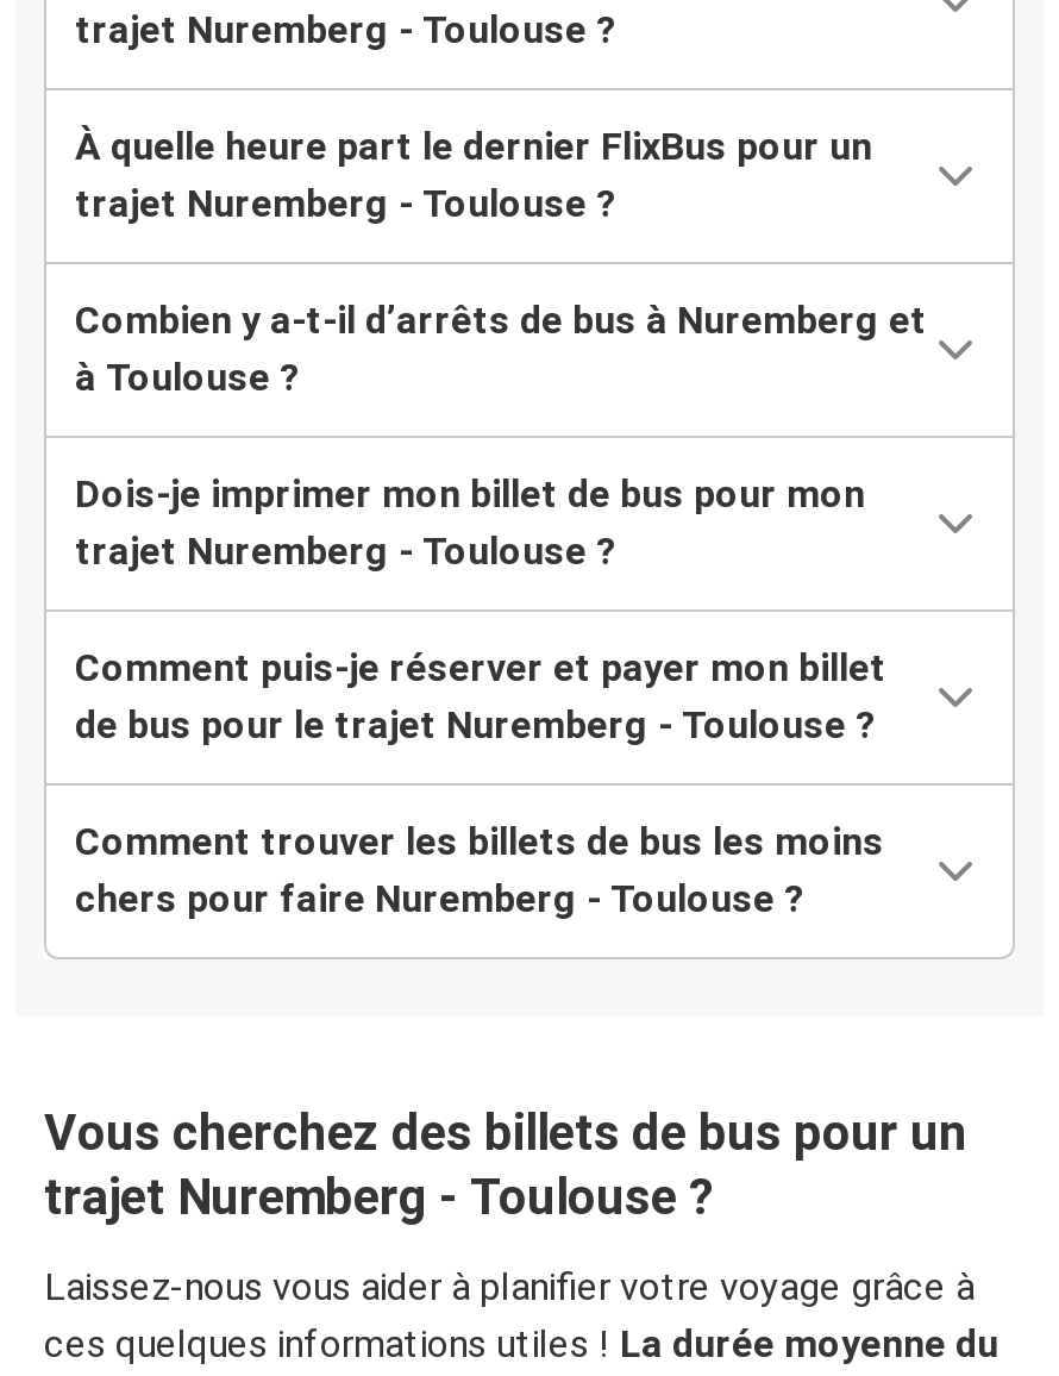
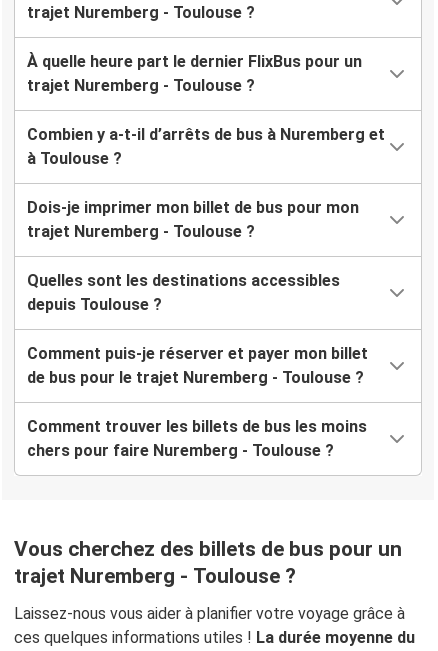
none -> [27,271,340,314] Quelles sont les destinations accessibles | depuis Toulouse ?

